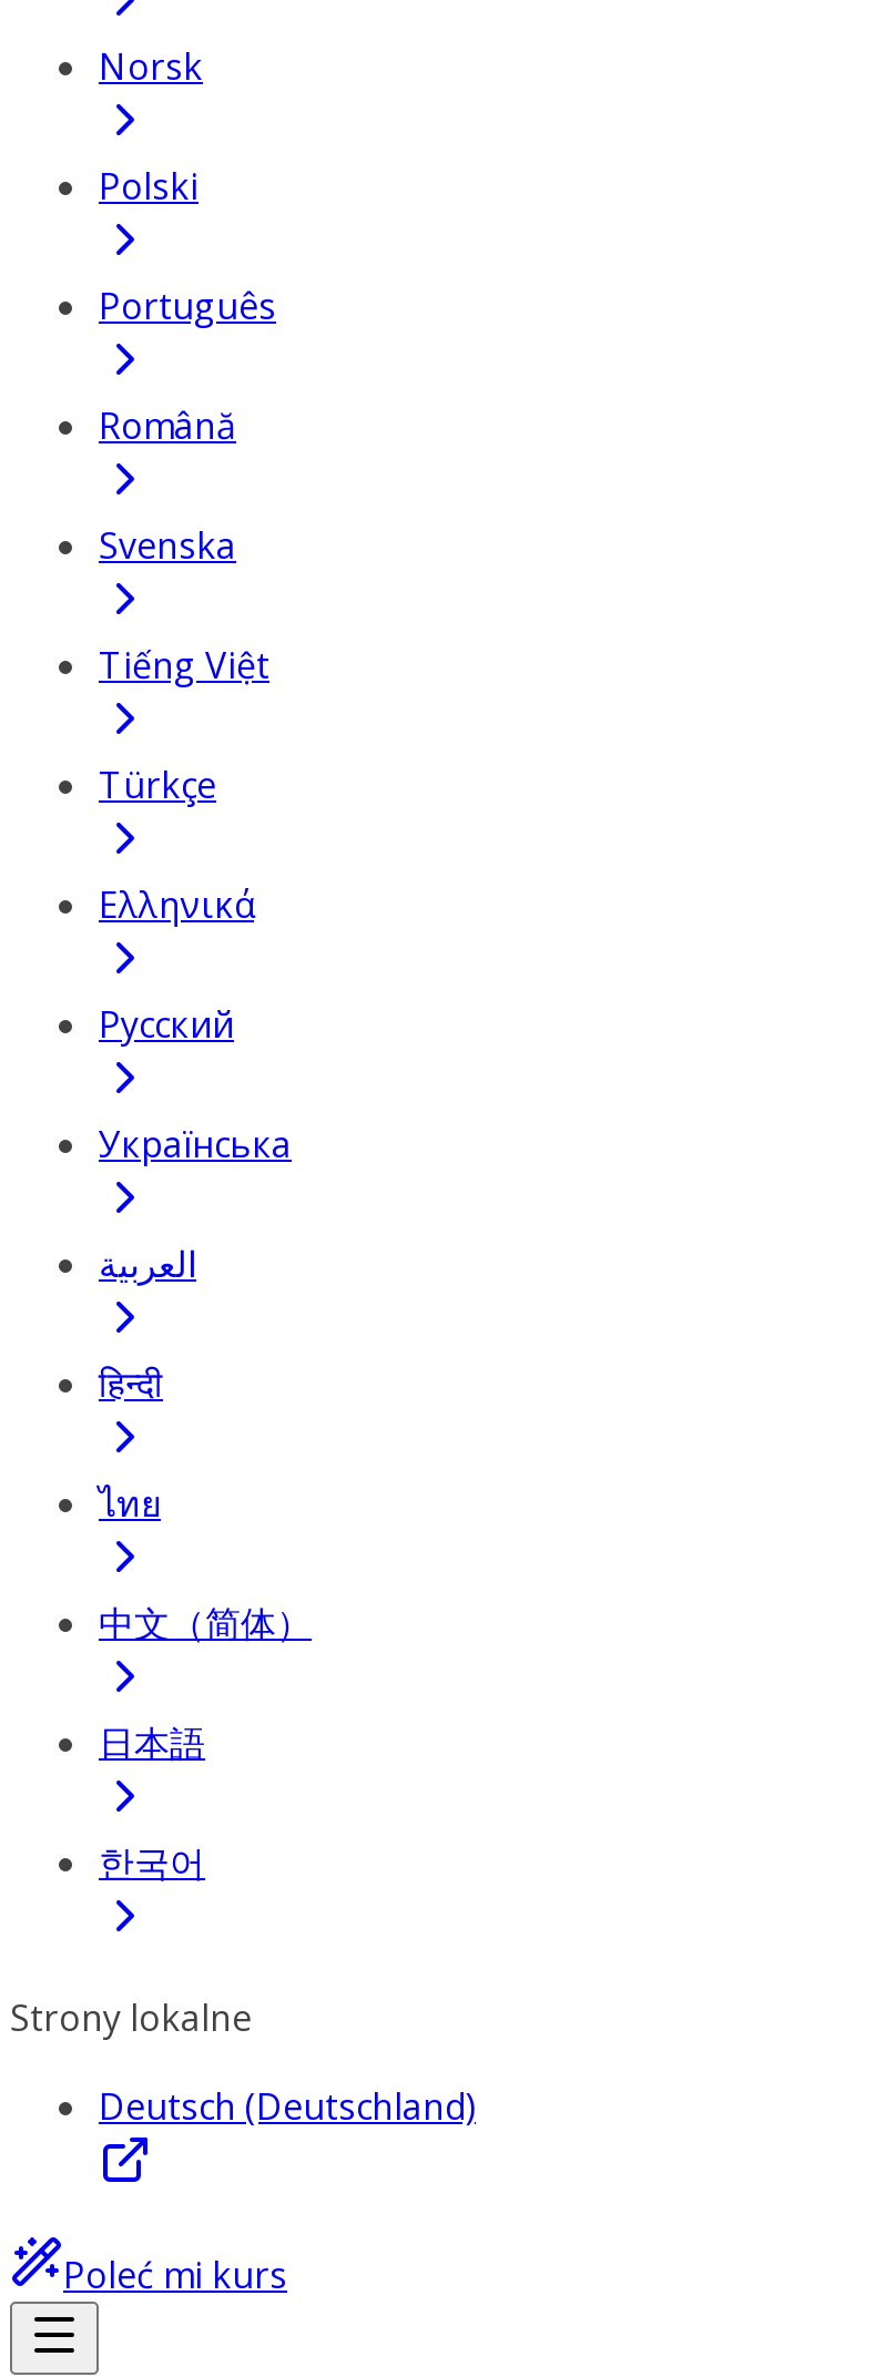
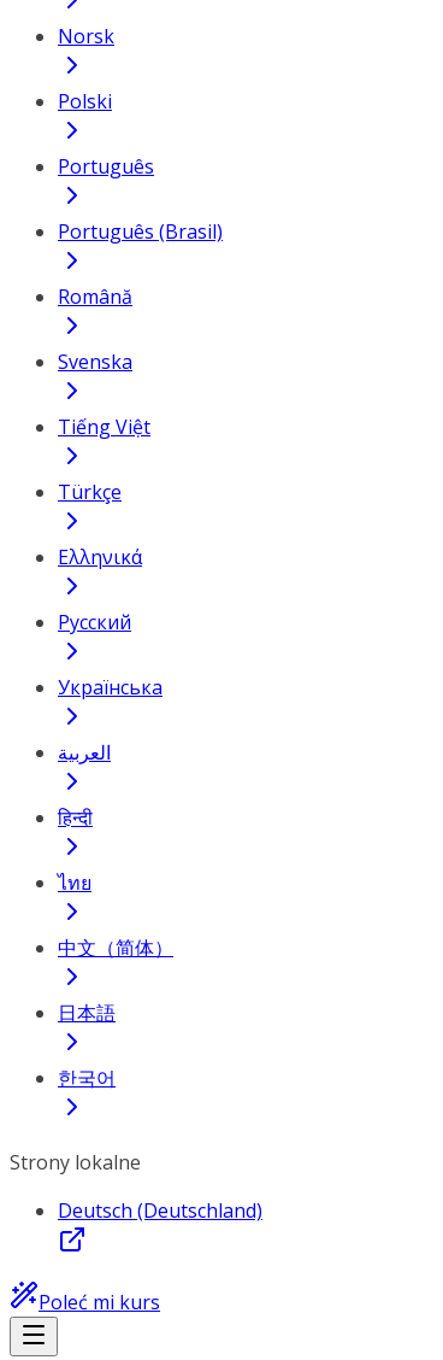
none -> [58,218,223,245] Português (Brasil)

